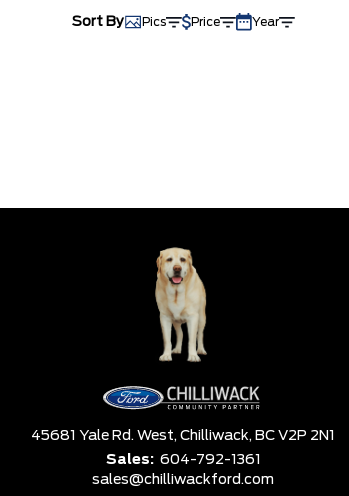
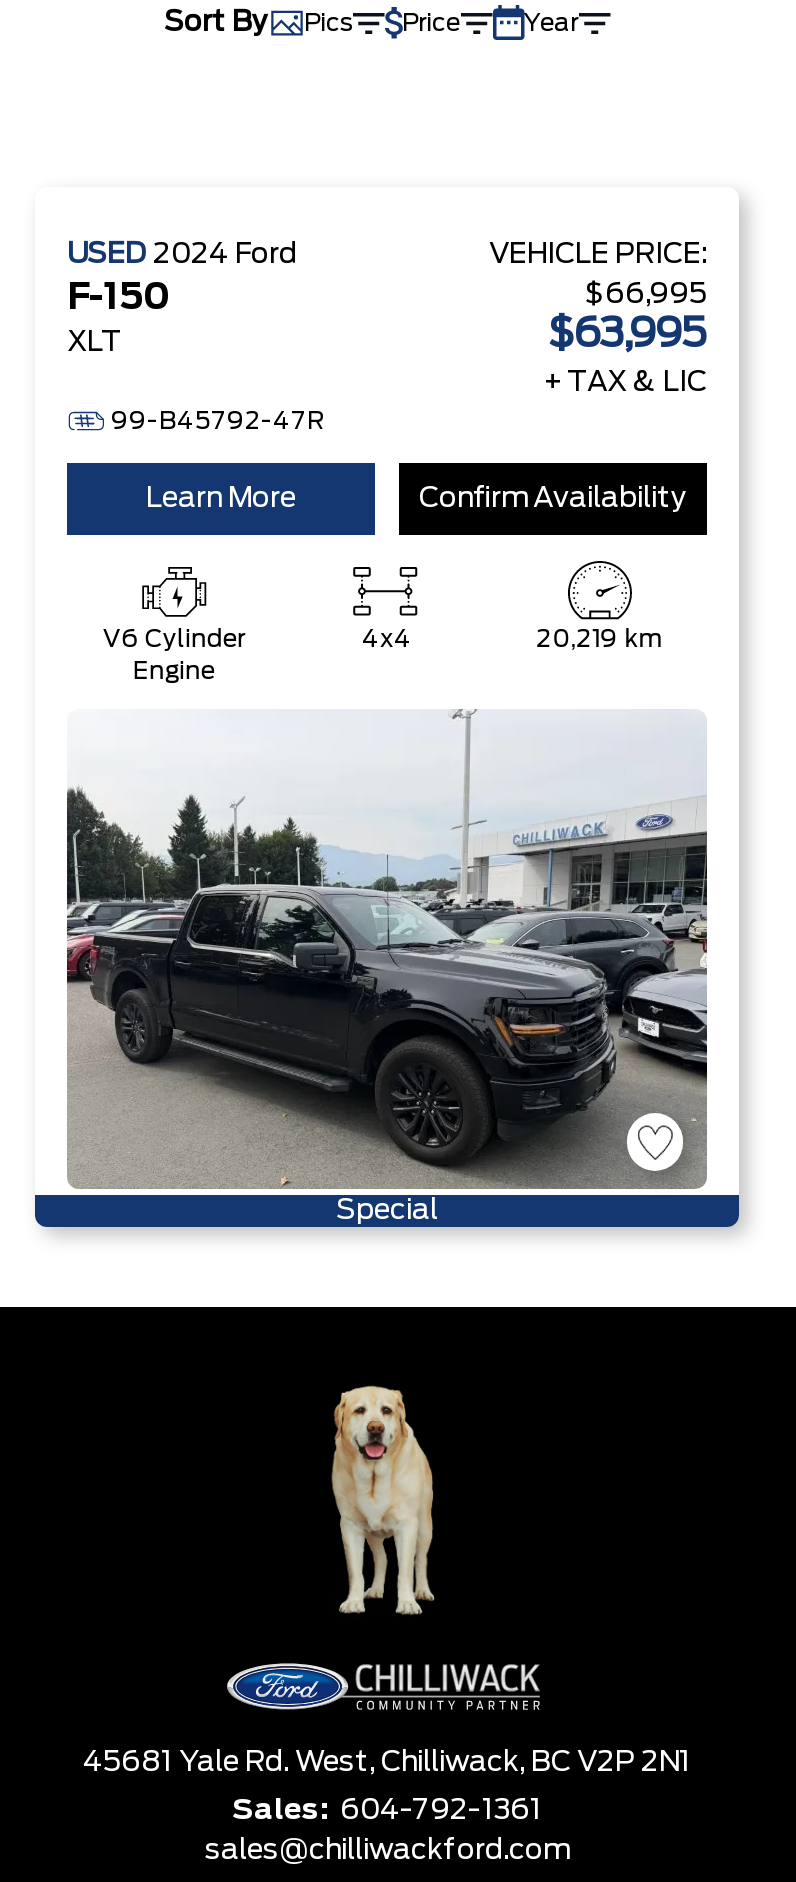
none -> [33,203,747,1235] [image] | USED 2024 Ford | F-150 | XLT | 99-B45792-47R
none -> [103,627,245,683] V6 Cylinder | Engine
none -> [146,485,687,513] Learn More | Confirm Availability
none -> [336,1197,438,1225] Special
none -> [362,627,664,651] 4x4 | 20,219 km
none -> [489,241,707,397] VEHICLE PRICE: | $66,995 | $63,995 | + TAX & LIC

